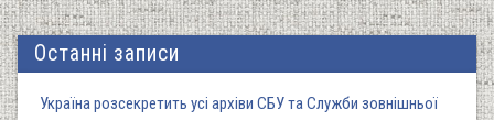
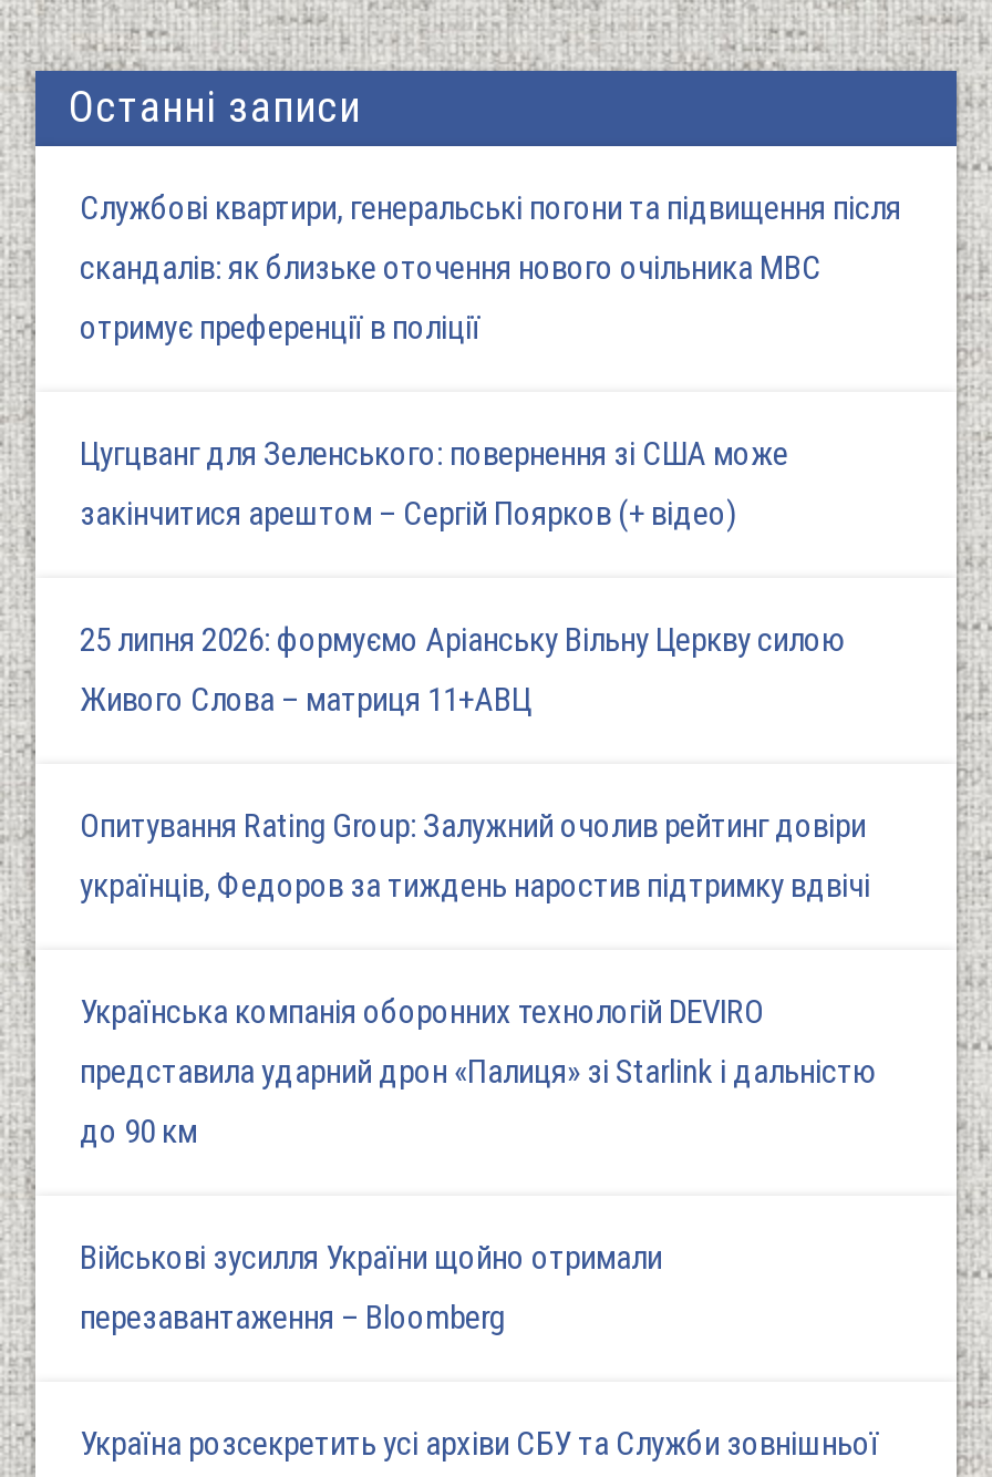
none -> [80,188,901,1337] Службові квартири, генеральські погони та підвищення після | скандалів: як близьке оточення нового очільника МВС | отримує преференції в поліції | Цугцванг для Зеленського: повернення зі США може | закінчитися арештом – Сергій Поярков (+ відео) | 25 липня 2026: формуємо Аріанську Вільну Церкву силою | Живого Слова – матриця 11+АВЦ | Опитування Rating Group: Залужний очолив рейтинг довіри | українців, Федоров за тиждень наростив підтримку вдвічі | Українська компанія оборонних технологій DEVIRO | представила ударний дрон «Палиця» зі Starlink і дальністю | до 90 км | Військові зусилля України щойно отримали | перезавантаження – Bloomberg

